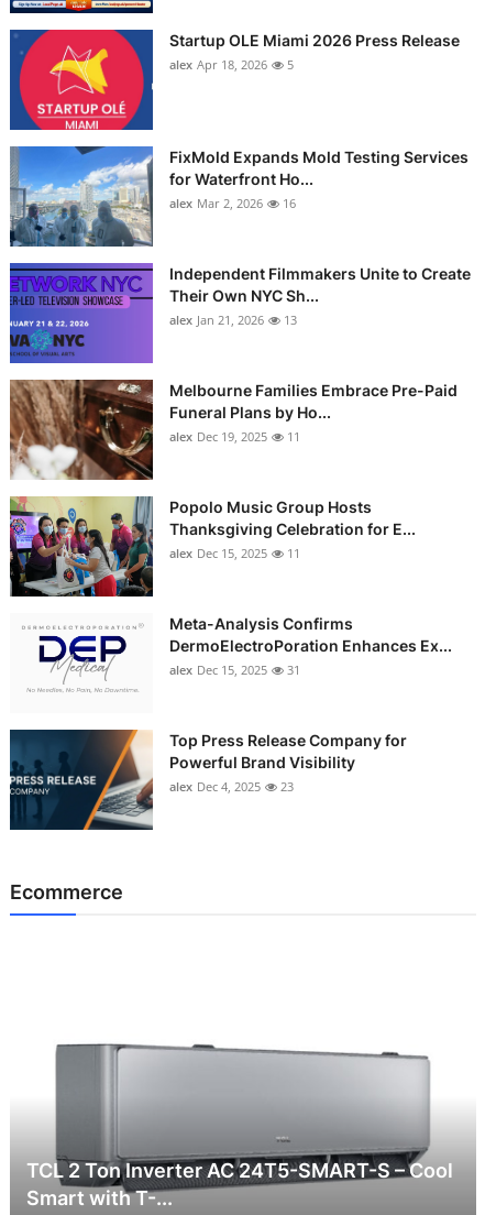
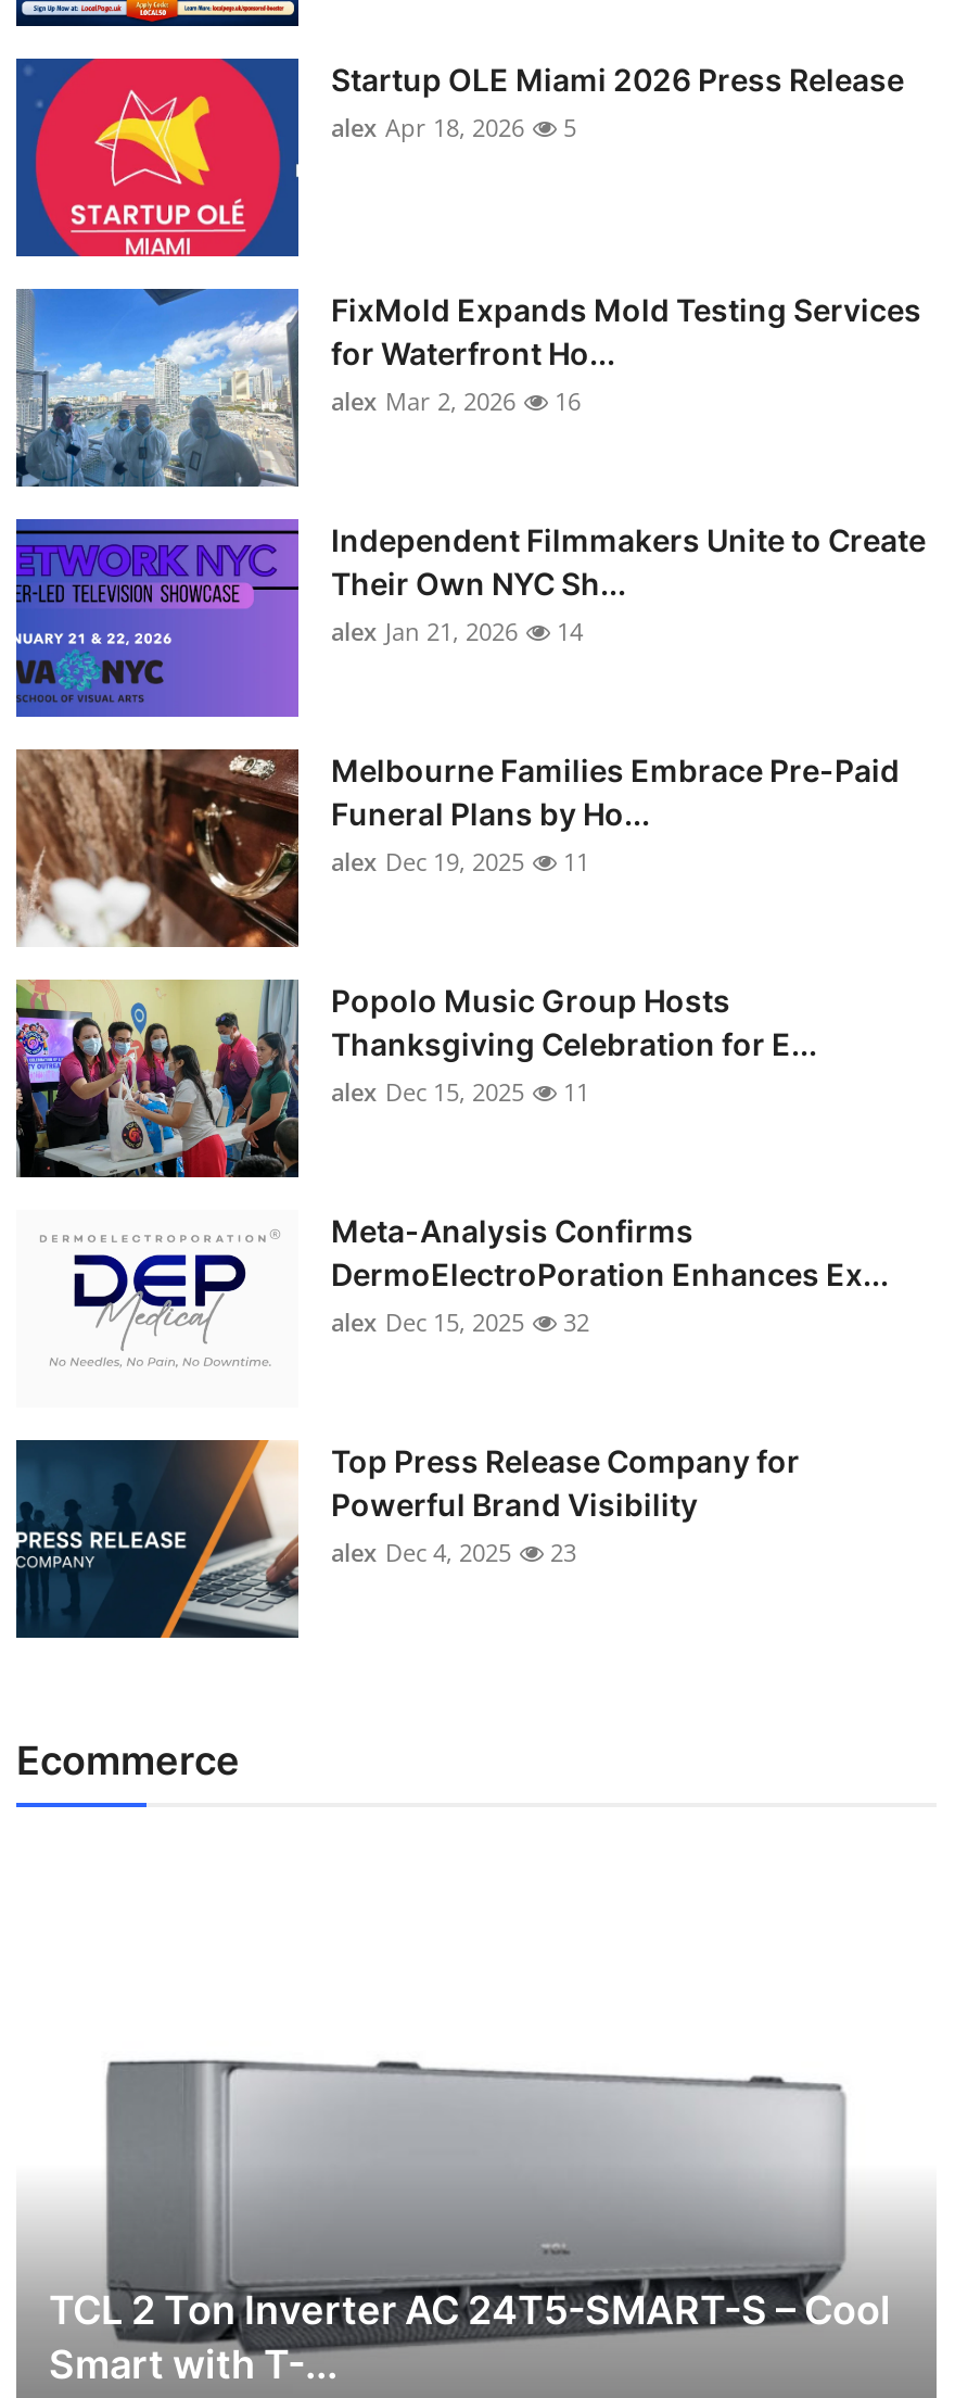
[169,311,297,328] alex Jan 21, 2026 13 -> [331,615,583,647] alex Jan 21, 2026 14
[169,661,300,678] alex Dec 15, 2025 31 -> [331,1305,589,1338] alex Dec 15, 2025 32

